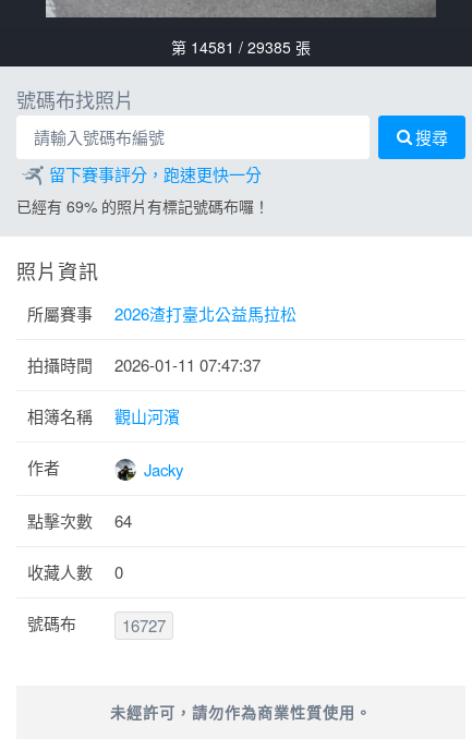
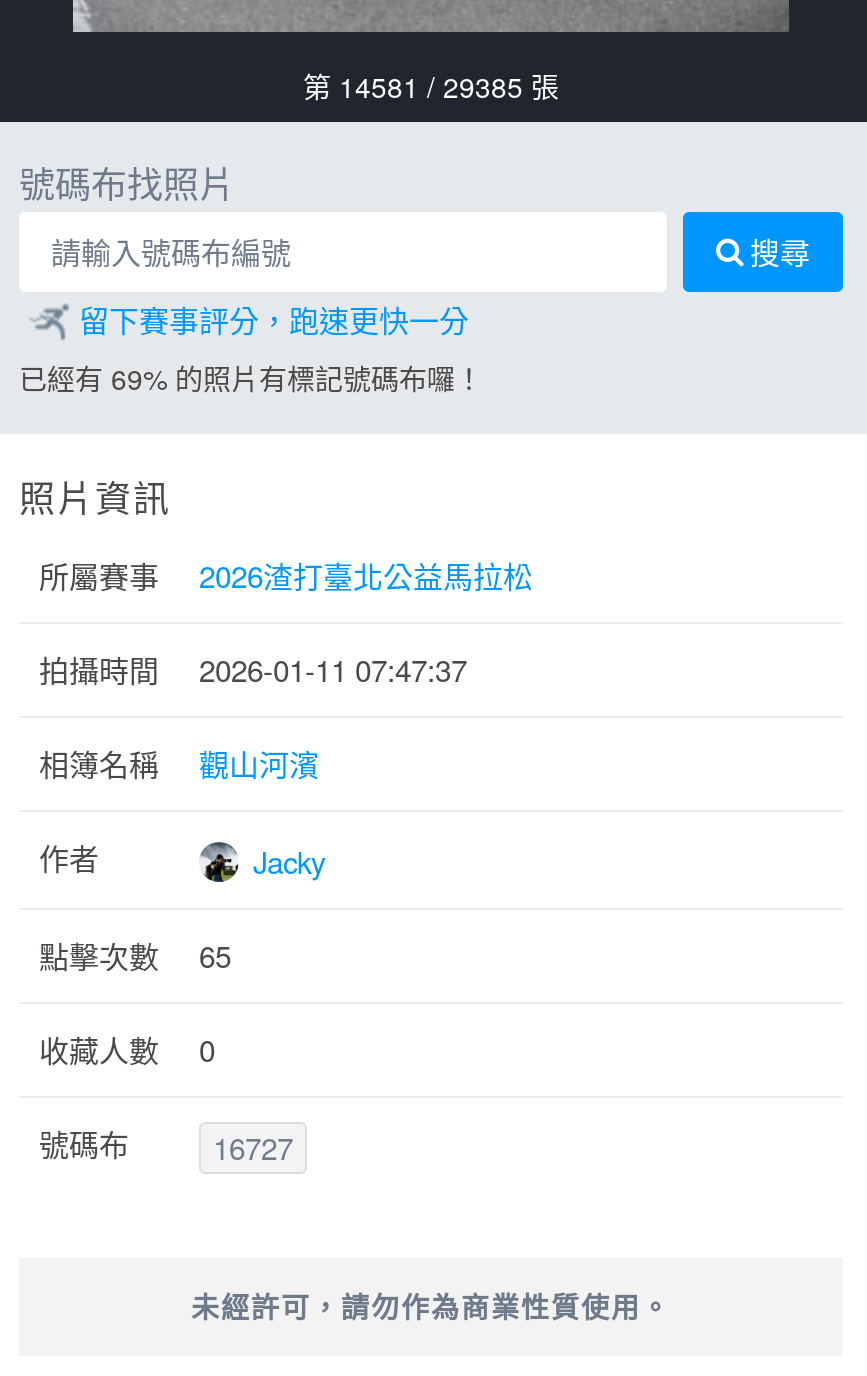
[27,509,132,532] 點擊次數 64 -> [39,935,231,977] 點擊次數 65

